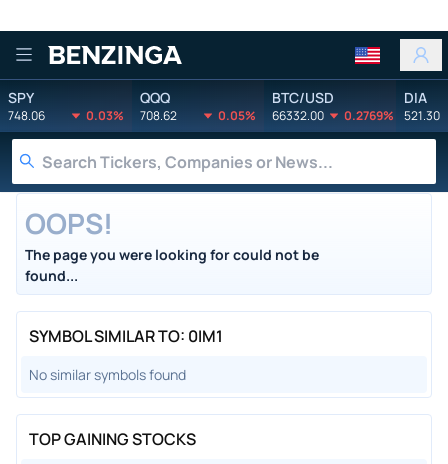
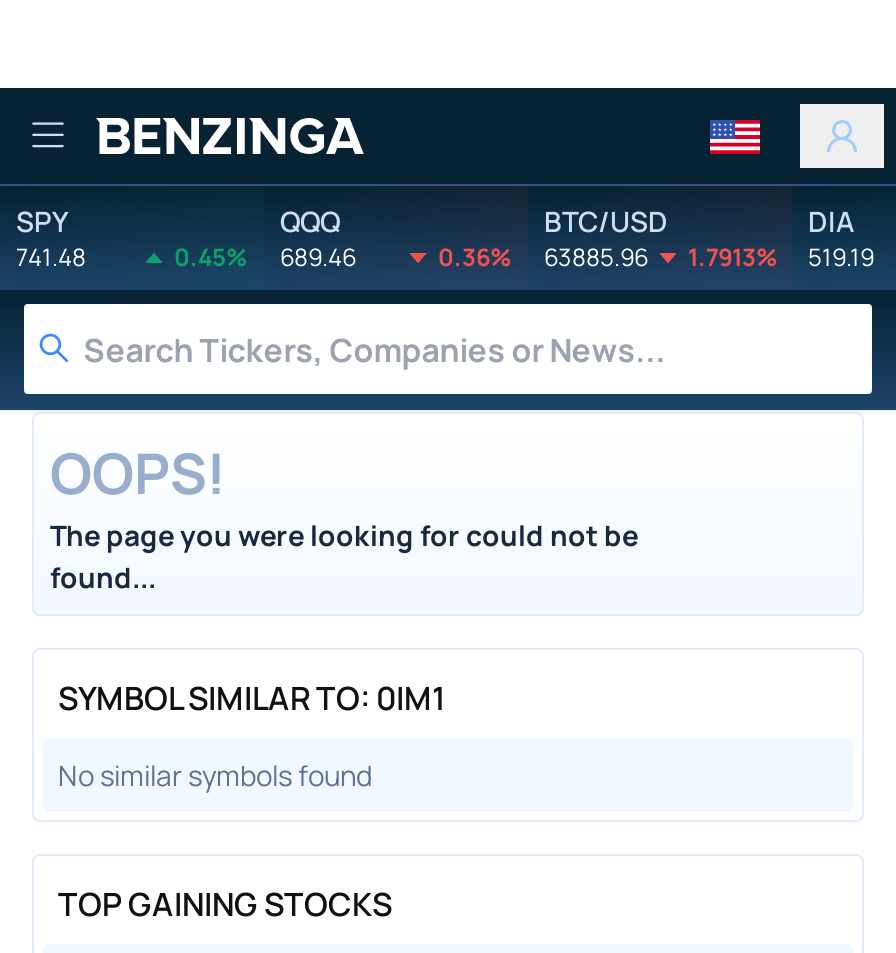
[8,106,45,123] 748.06 -> [16,239,86,273] 741.48
[86,106,124,123] 0.03% -> [174,239,248,273] 0.45%
[140,106,177,123] 708.62 -> [280,239,356,273] 689.46
[218,106,256,123] 0.05% -> [438,239,512,273] 0.36%
[272,106,324,123] 66332.00 -> [544,239,648,273] 63885.96
[344,106,394,123] 0.2769% -> [688,239,778,273] 1.7913%
[404,106,440,123] 521.30 -> [808,239,874,273] 519.19

